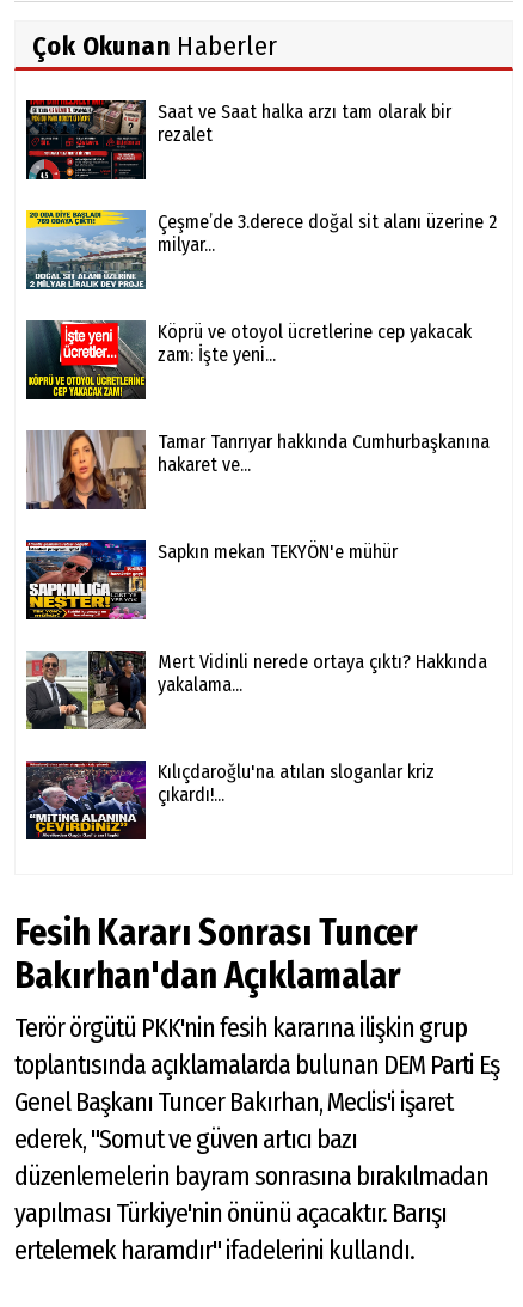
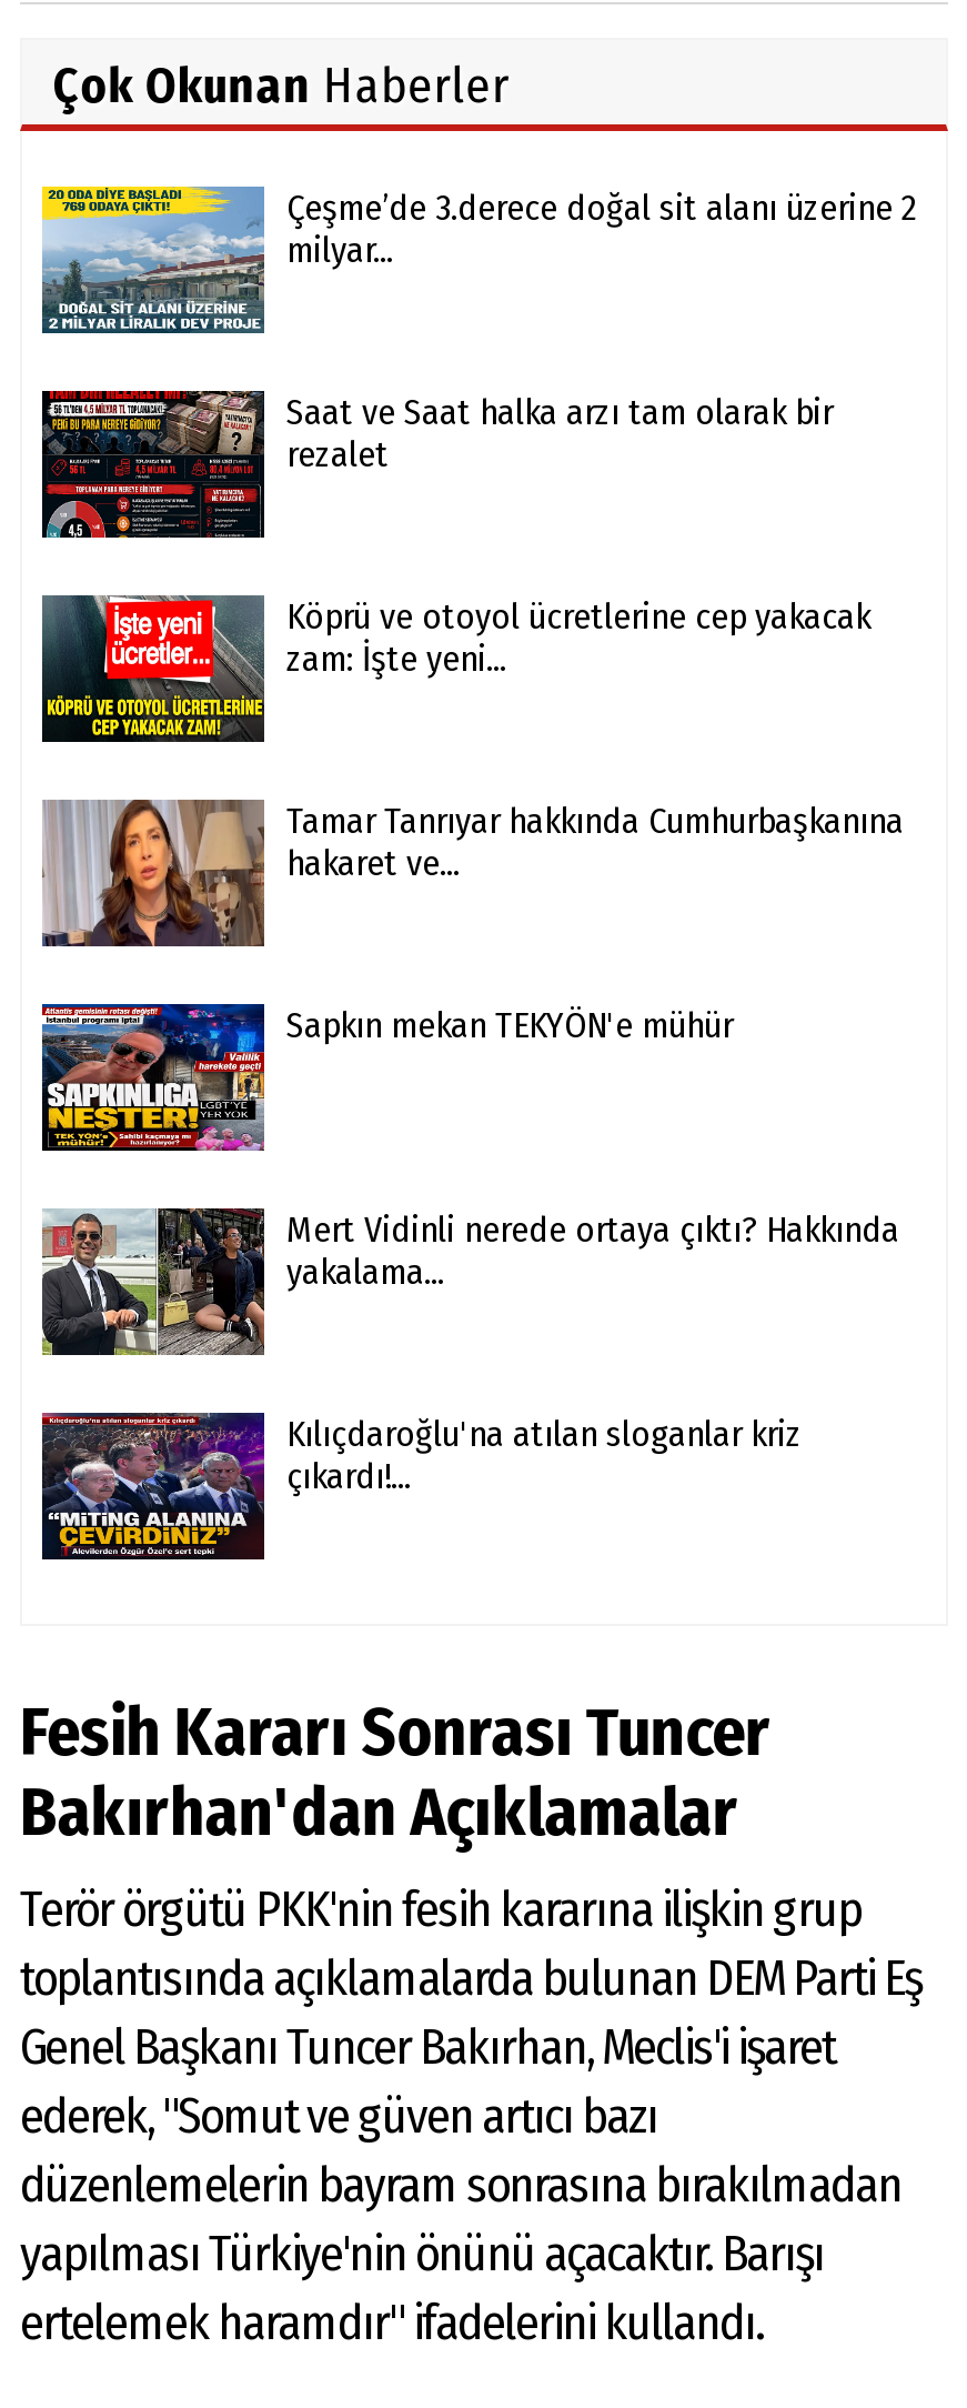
moved [25,98,451,183] -> [40,385,833,543]: [image] | Saat ve Saat halka arzı tam olarak bir | rezalet
moved [25,209,497,289] -> [40,185,917,337]: [image] | Çeşme’de 3.derece doğal sit alanı üzerine 2 | milyar...

